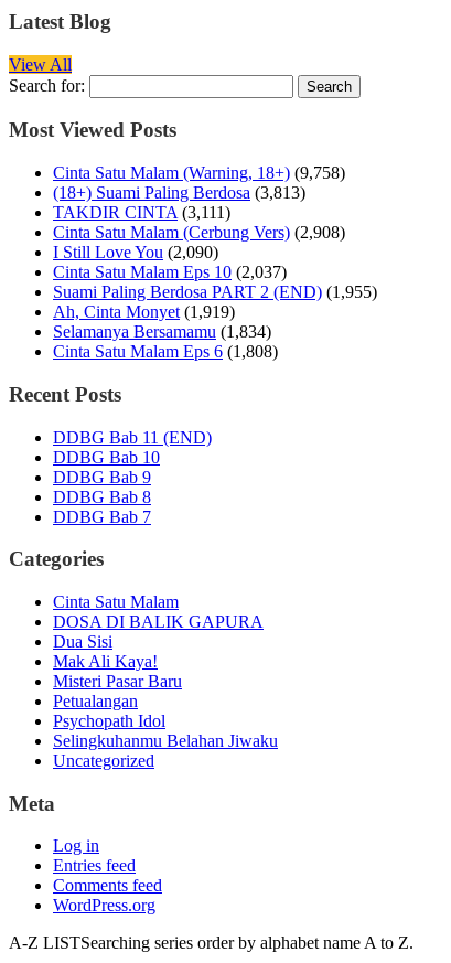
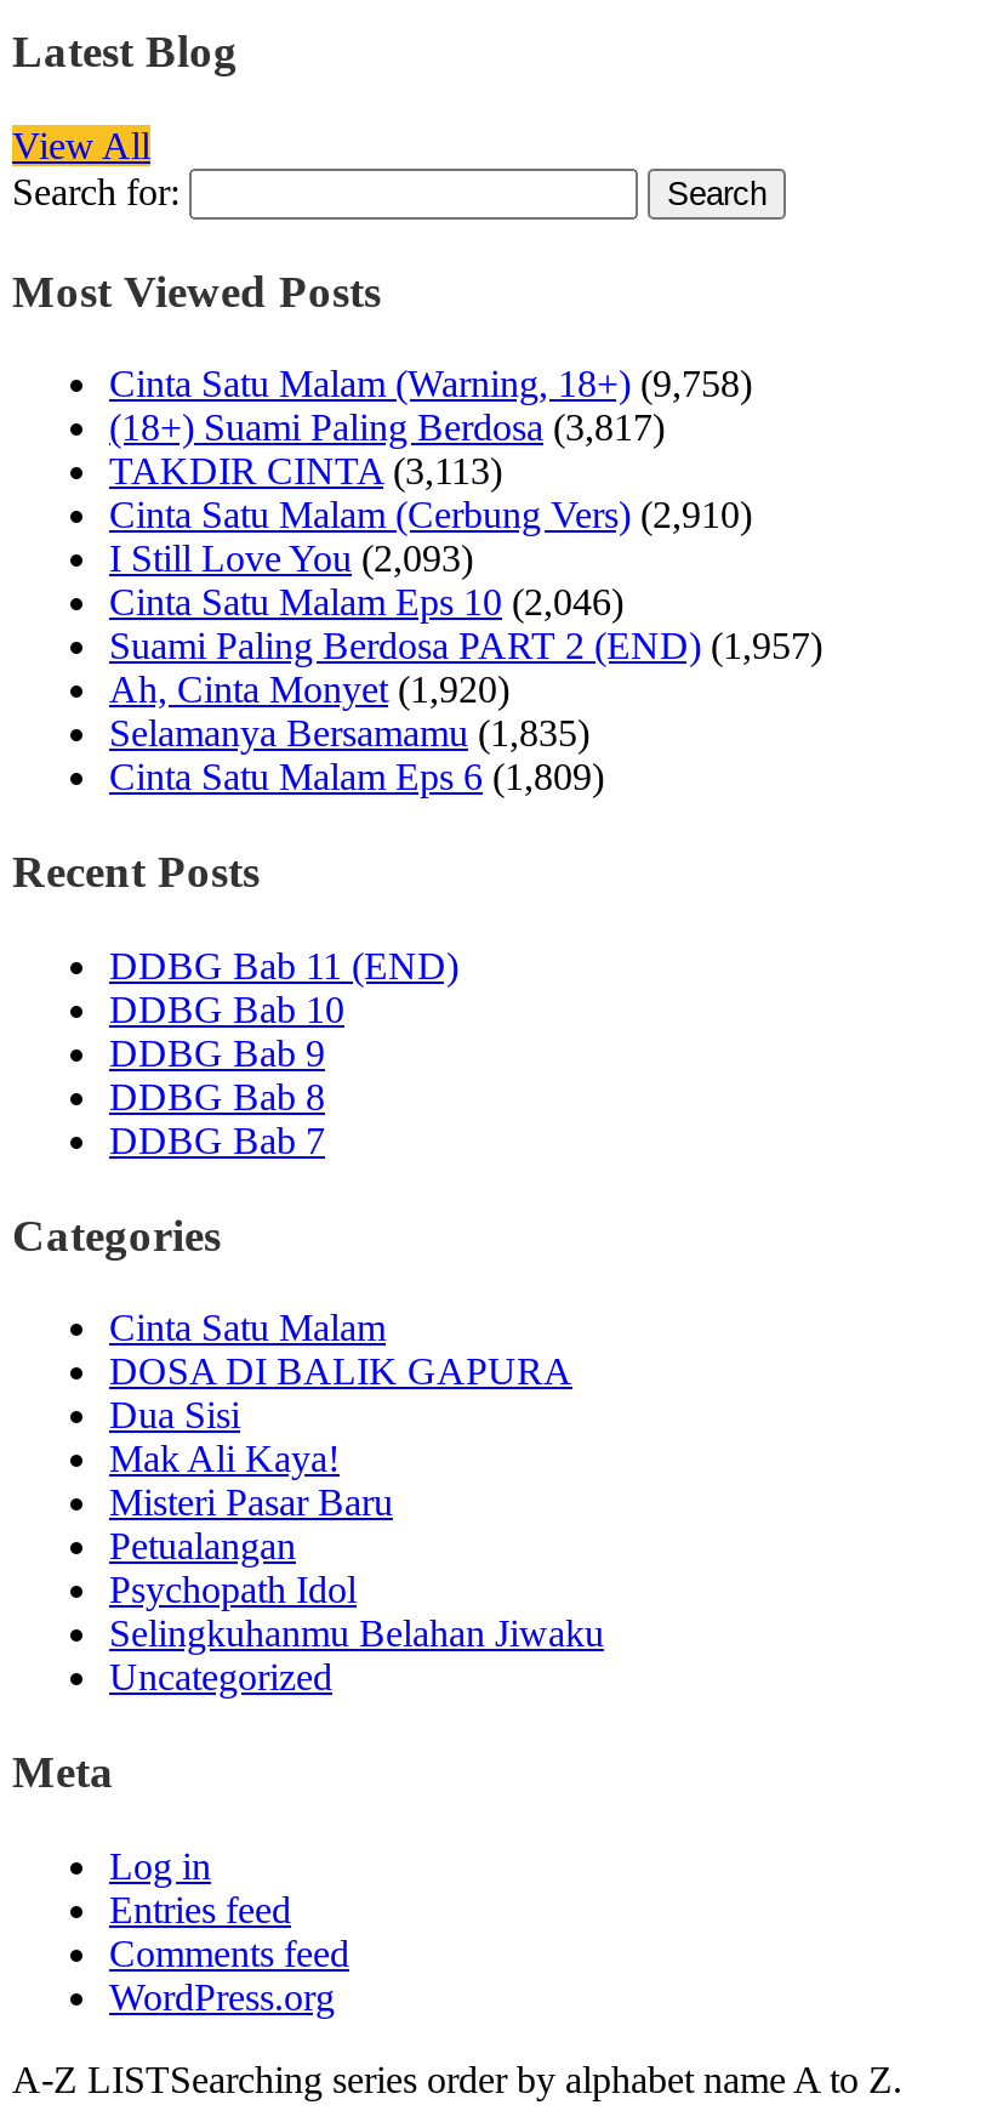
[53,183,305,202] (18+) Suami Paling Berdosa (3,813) -> [109,407,665,448] (18+) Suami Paling Berdosa (3,817)
[53,203,230,222] TAKDIR CINTA (3,111) -> [109,451,502,492] TAKDIR CINTA (3,113)
[53,223,345,242] Cinta Satu Malam (Cerbung Vers) (2,908) -> [109,494,752,536] Cinta Satu Malam (Cerbung Vers) (2,910)
[53,243,218,262] I Still Love You (2,090) -> [109,538,473,579] I Still Love You (2,093)
[53,263,287,282] Cinta Satu Malam Eps 10 (2,037) -> [109,582,623,623] Cinta Satu Malam Eps 10 (2,046)
[53,283,377,301] Suami Paling Berdosa PART 2 (END) (1,955) -> [109,625,822,667] Suami Paling Berdosa PART 2 (END) (1,957)
[53,302,235,321] Ah, Cinta Monyet (1,919) -> [109,669,509,710] Ah, Cinta Monyet (1,920)
[53,322,271,341] Selamanya Bersamamu (1,834) -> [109,713,589,754] Selamanya Bersamamu (1,835)
[53,342,278,361] Cinta Satu Malam Eps 6 (1,808) -> [109,756,604,798] Cinta Satu Malam Eps 6 (1,809)

